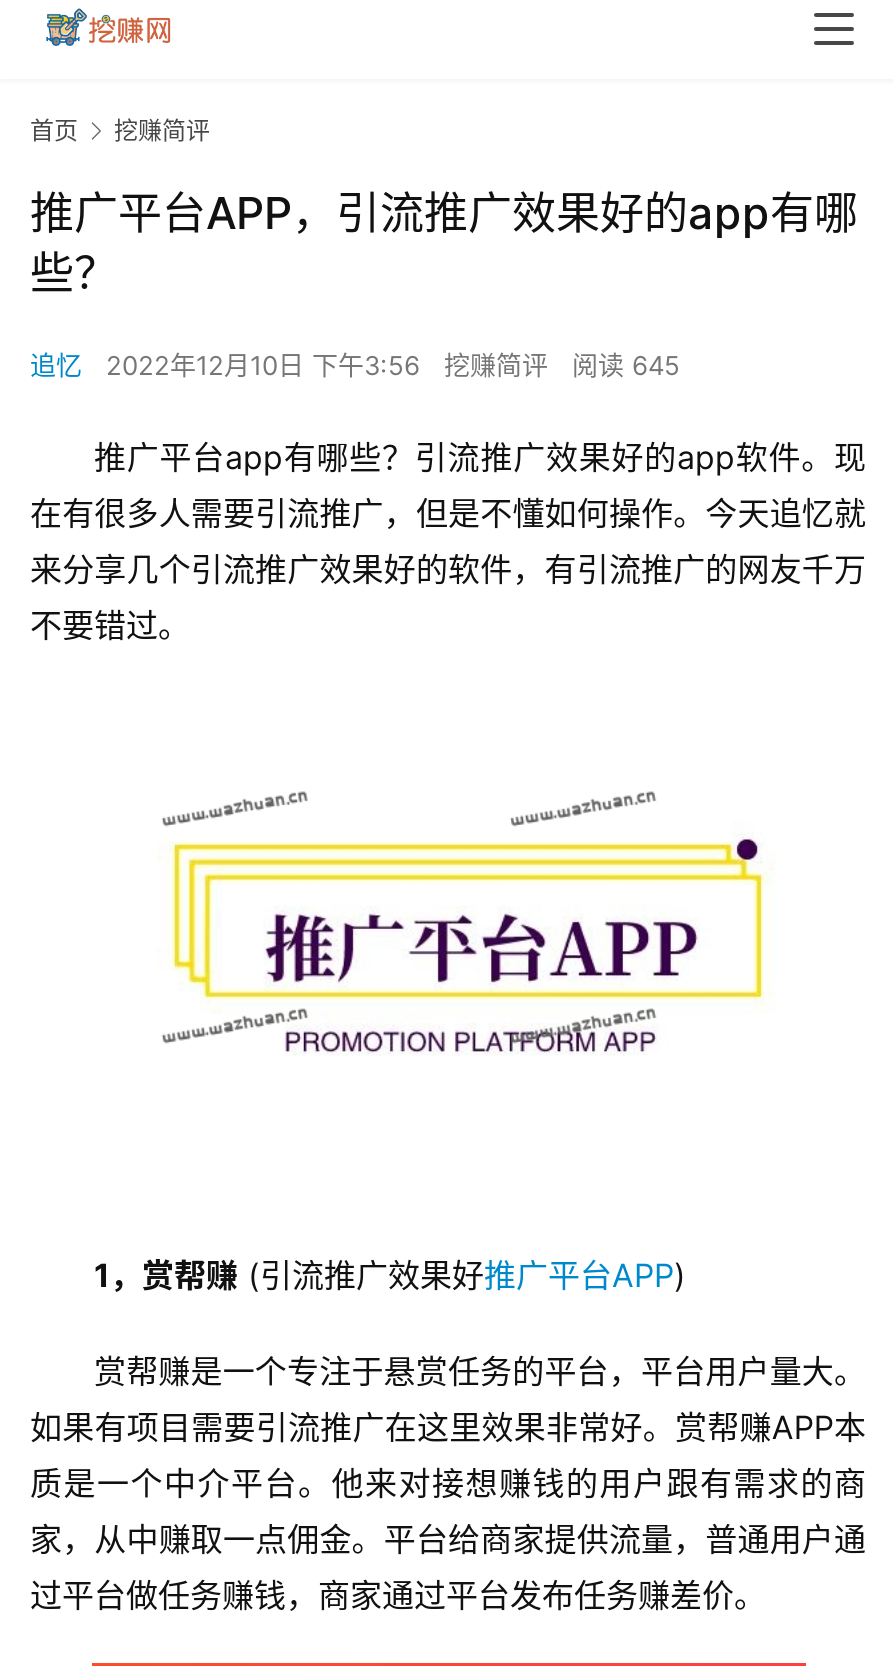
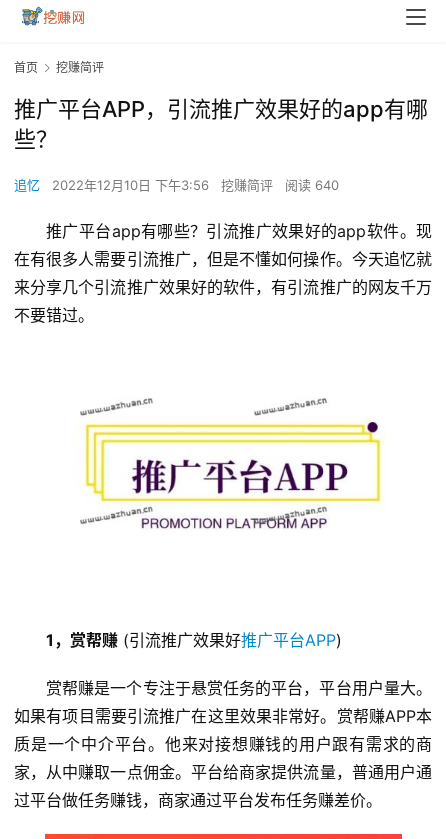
[30,349,680,381] 追忆 2022年12月10日 下午3:56 挖赚简评 阅读 645 -> [14,177,339,193] 追忆 2022年12月10日 下午3:56 挖赚简评 阅读 640

